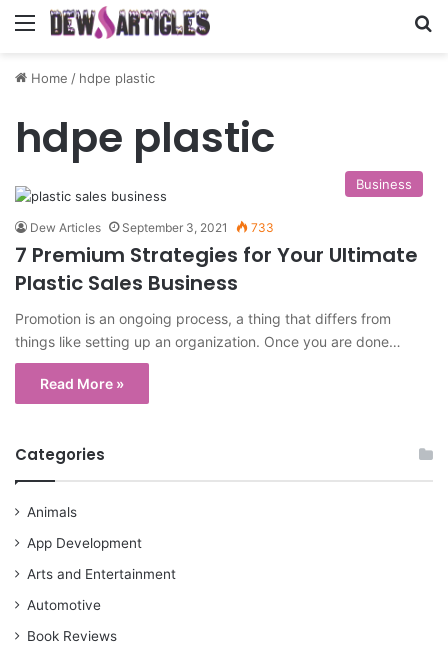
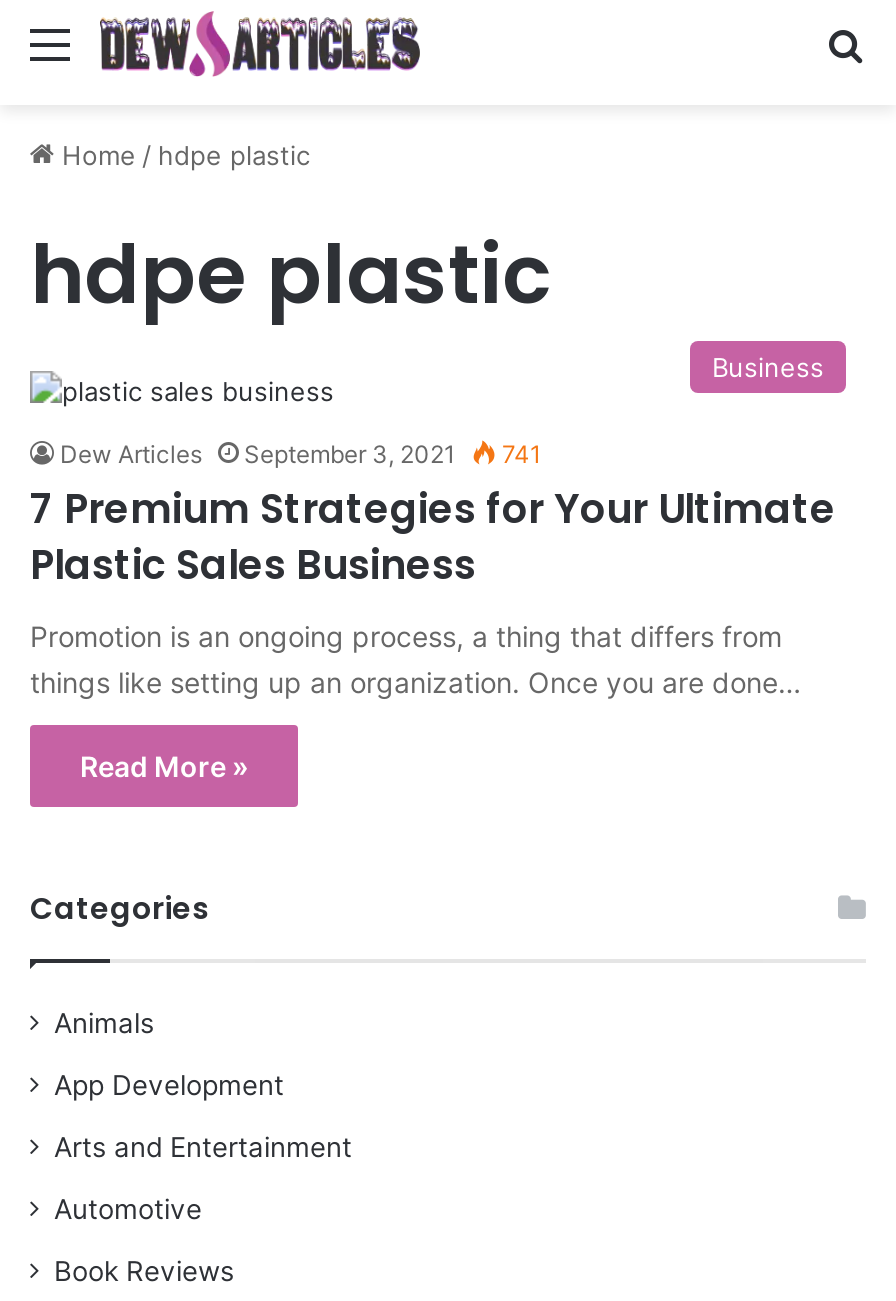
[30,220,274,235] Dew Articles September 3, 2021 733 -> [60,438,542,468] Dew Articles September 3, 2021 741

